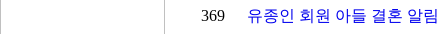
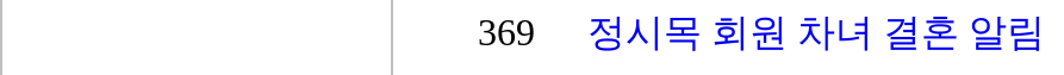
[246,7,438,24] 유종인 회원 아들 결혼 알림 -> [587,12,1045,52] 정시목 회원 차녀 결혼 알림

